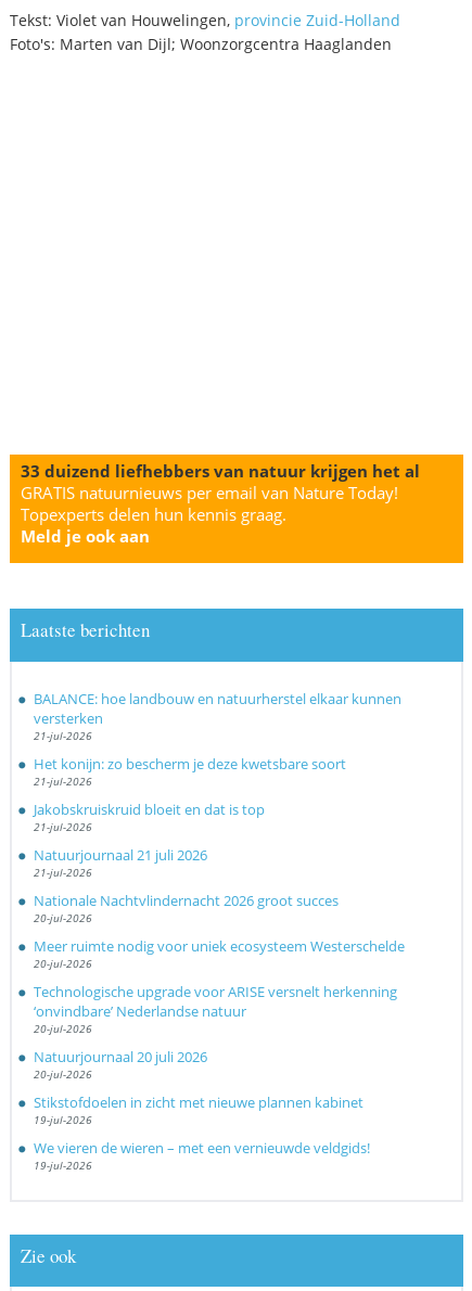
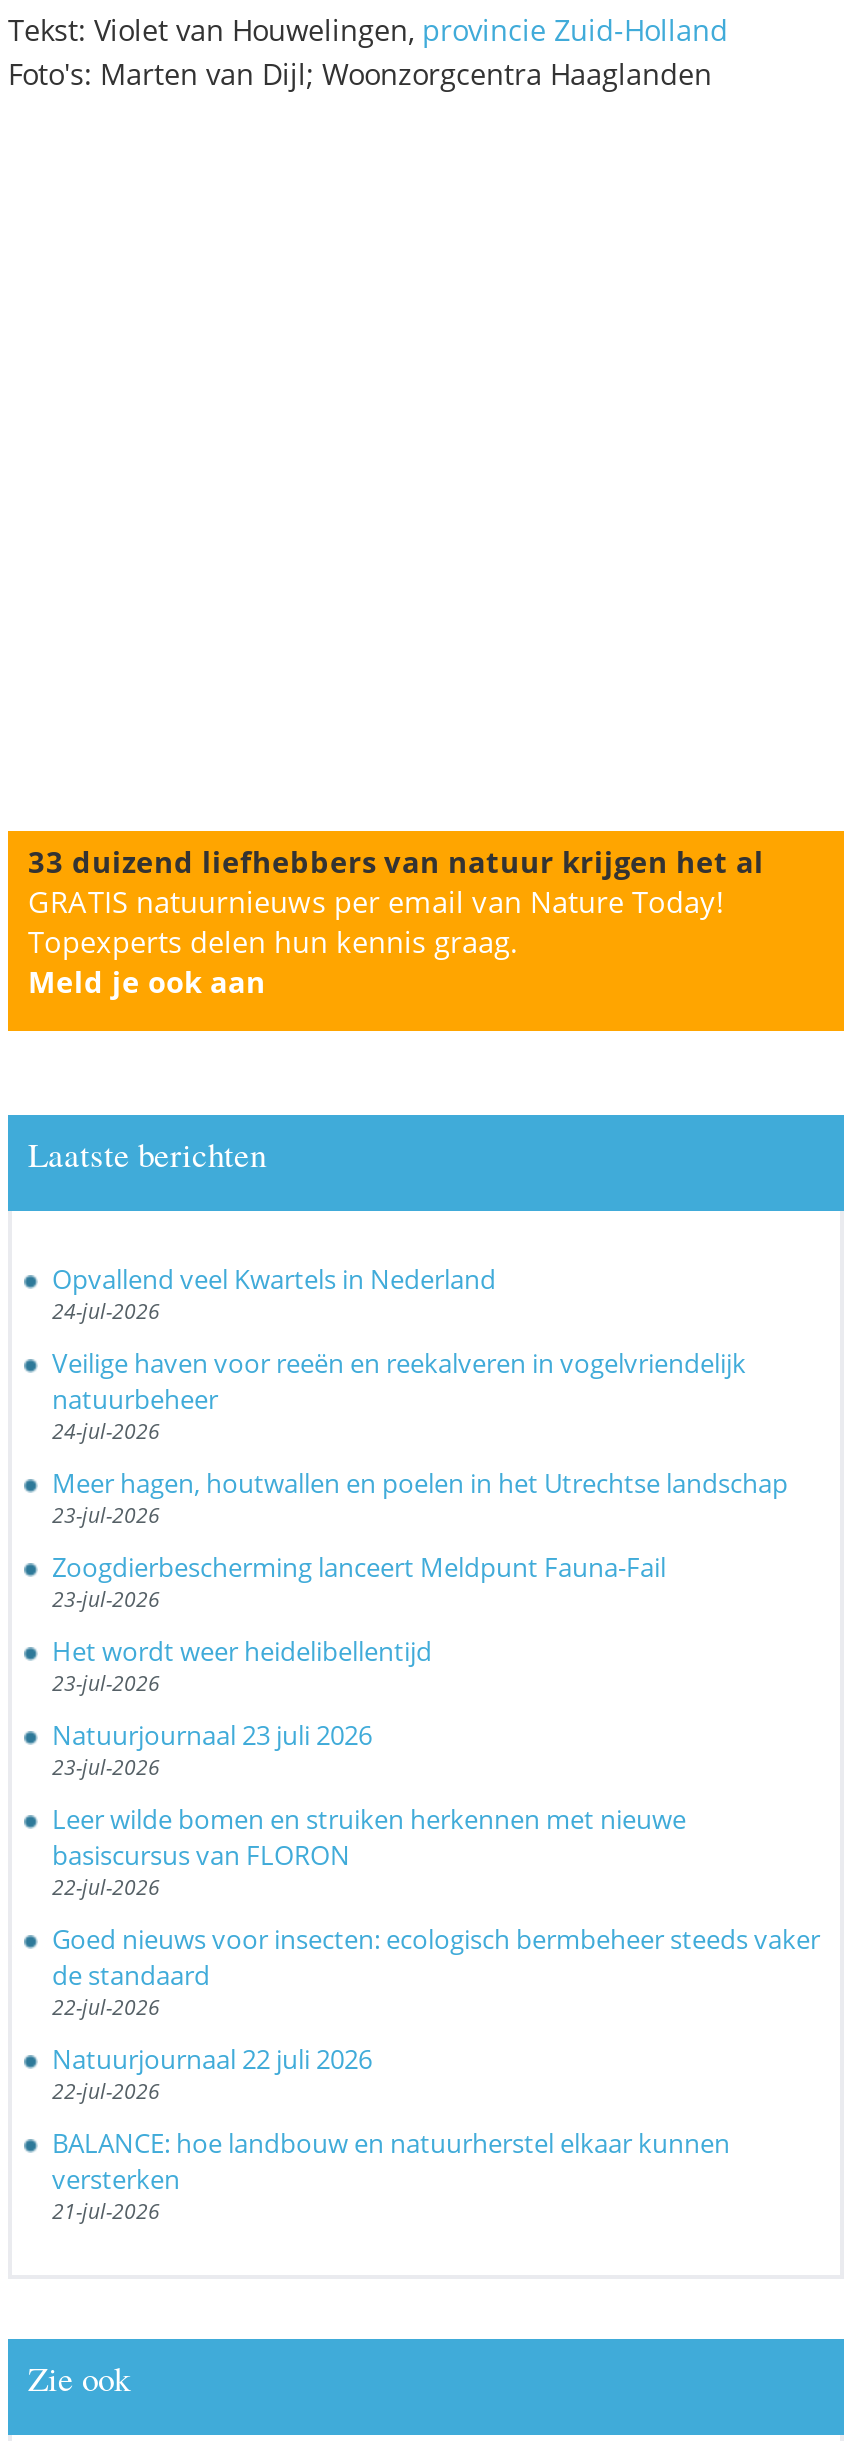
none -> [52,1261,820,2105] Opvallend veel Kwartels in Nederland | 24-jul-2026 | Veilige haven voor reeën en reekalveren in vogelvriendelijk | natuurbeheer | 24-jul-2026 | Meer hagen, houtwallen en poelen in het Utrechtse landschap | 23-jul-2026 | Zoogdierbescherming lanceert Meldpunt Fauna-Fail | 23-jul-2026 | Het wordt weer heidelibellentijd | 23-jul-2026 | Natuurjournaal 23 juli 2026 | 23-jul-2026 | Leer wilde bomen en struiken herkennen met nieuwe | basiscursus van FLORON | 22-jul-2026 | Goed nieuws voor insecten: ecologisch bermbeheer steeds vaker | de standaard | 22-jul-2026 | Natuurjournaal 22 juli 2026 | 22-jul-2026
moved [34,688,401,743] -> [52,2125,730,2225]: BALANCE: hoe landbouw en natuurherstel elkaar kunnen | versterken | 21-jul-2026
[34,754,405,1172] Het konijn: zo bescherm je deze kwetsbare soort | 21-jul-2026 | Jakobskruiskruid bloeit en dat is top | 21-jul-2026 | Natuurjournaal 21 juli 2026 | 21-jul-2026 | Nationale Nachtvlindernacht 2026 groot succes | 20-jul-2026 | Meer ruimte nodig voor uniek ecosysteem Westerschelde | 20-jul-2026 | Technologische upgrade voor ARISE versnelt herkenning | ‘onvindbare’ Nederlandse natuur | 20-jul-2026 | Natuurjournaal 20 juli 2026 | 20-jul-2026 | Stikstofdoelen in zicht met nieuwe plannen kabinet | 19-jul-2026 | We vieren de wieren – met een vernieuwde veldgids! | 19-jul-2026 -> none

